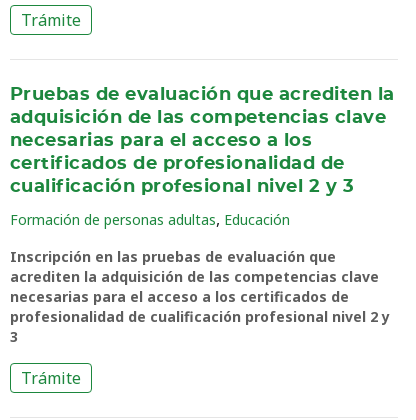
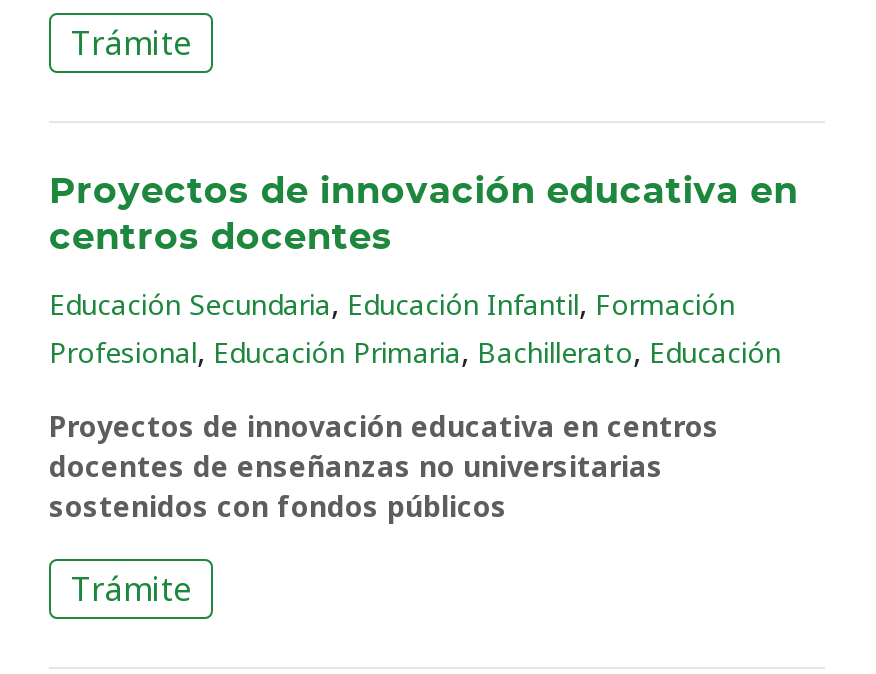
[10,86,395,196] Pruebas de evaluación que acrediten la | adquisición de las competencias clave | necesarias para el acceso a los | certificados de profesionalidad de | cualificación profesional nivel 2 y 3 -> [49,175,798,257] Proyectos de innovación educativa en | centros docentes
[10,208,290,230] Formación de personas adultas, Educación -> [49,281,781,373] Educación Secundaria, Educación Infantil, Formación | Profesional, Educación Primaria, Bachillerato, Educación
[10,247,390,346] Inscripción en las pruebas de evaluación que | acrediten la adquisición de las competencias clave | necesarias para el acceso a los certificados de | profesionalidad de cualificación profesional nivel 2 y | 3 -> [49,407,719,525] Proyectos de innovación educativa en centros | docentes de enseñanzas no universitarias | sostenidos con fondos públicos

